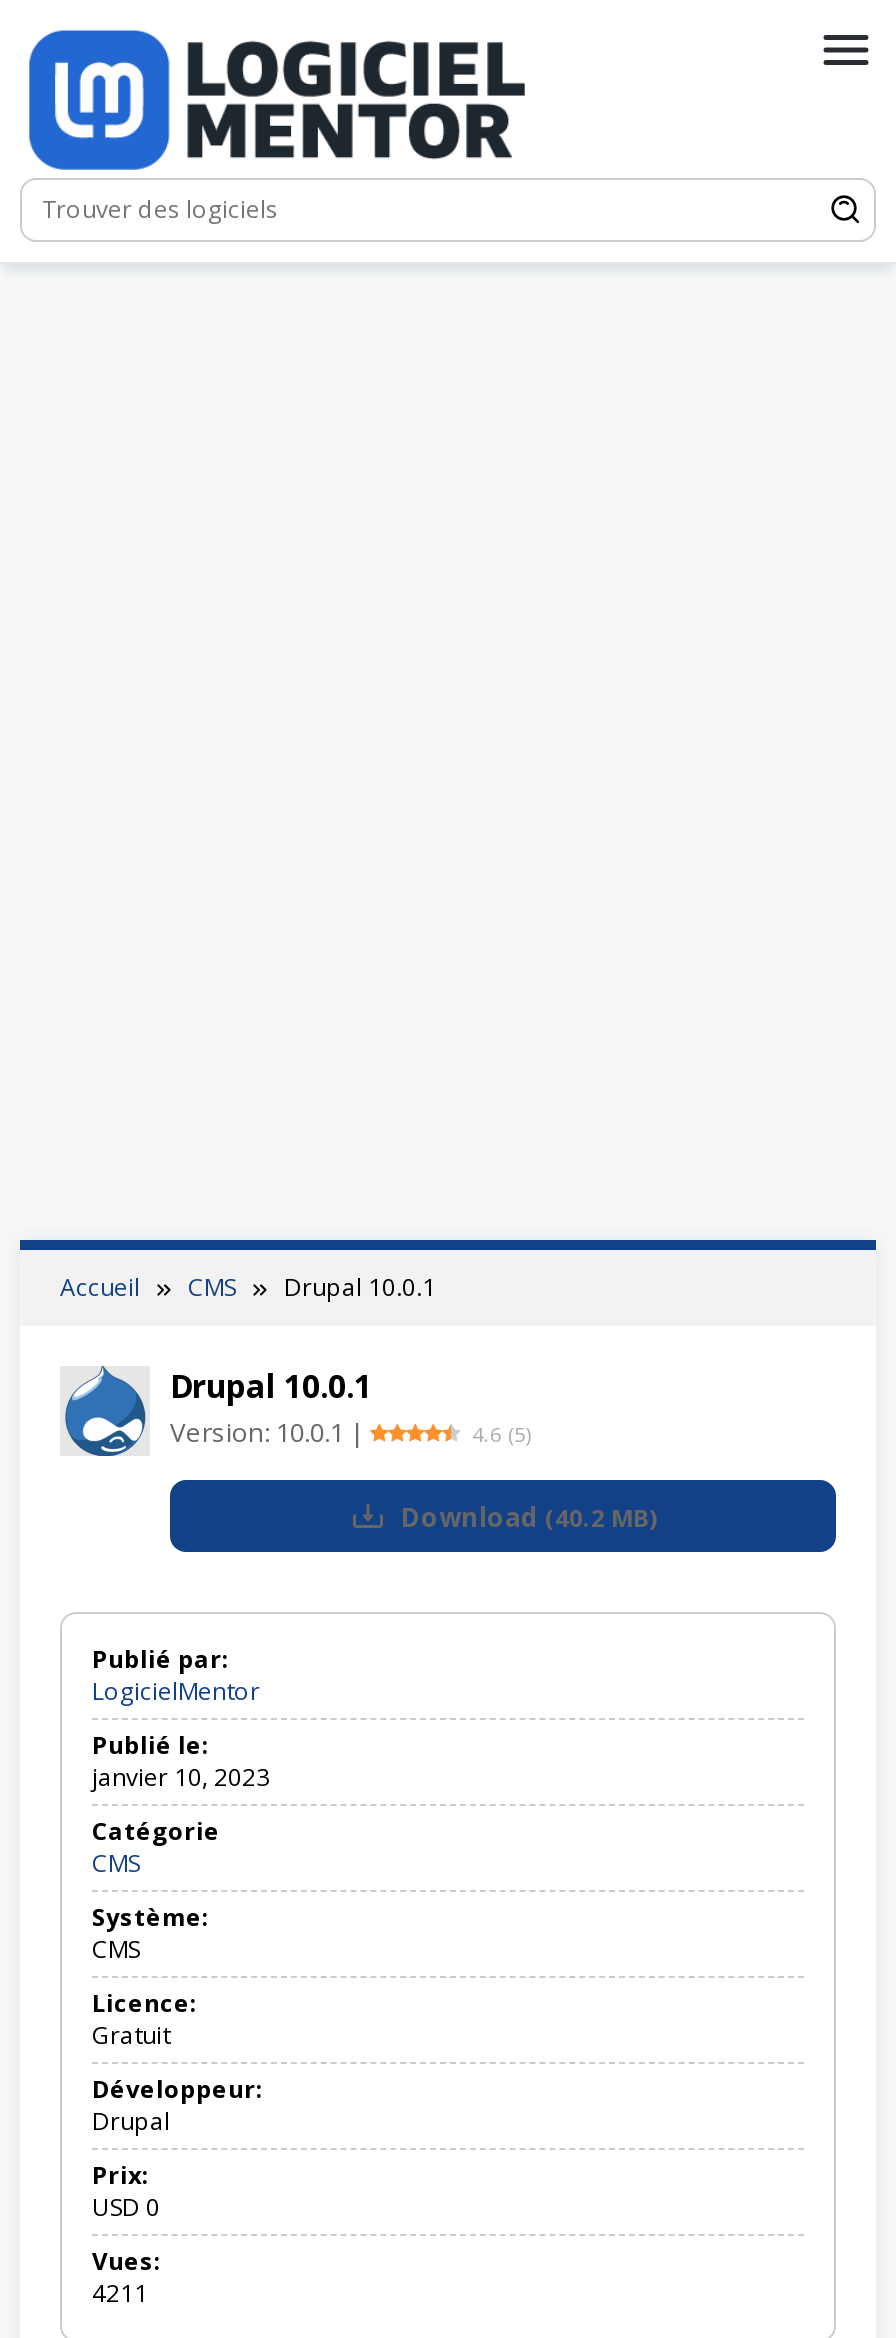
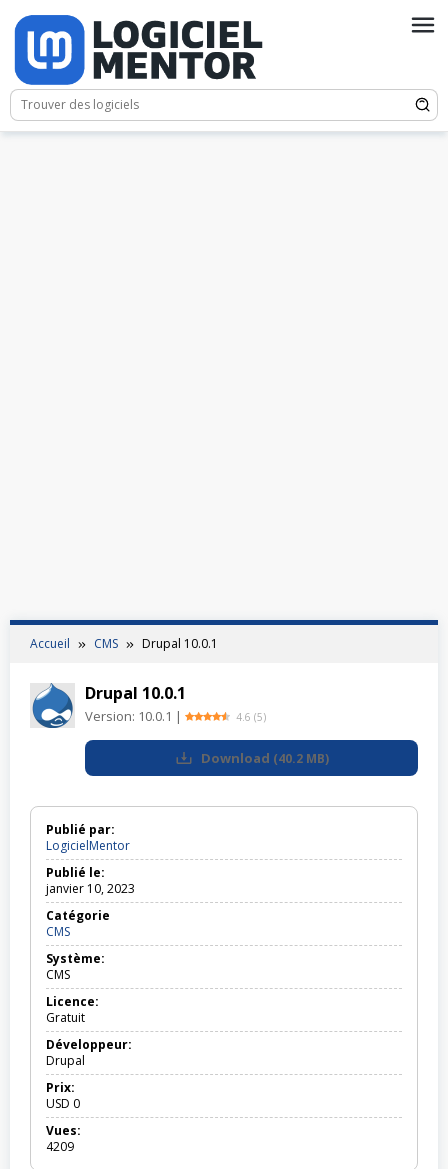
[92,2277,148,2311] 4211 -> [46,1138,74,1155] 4209

